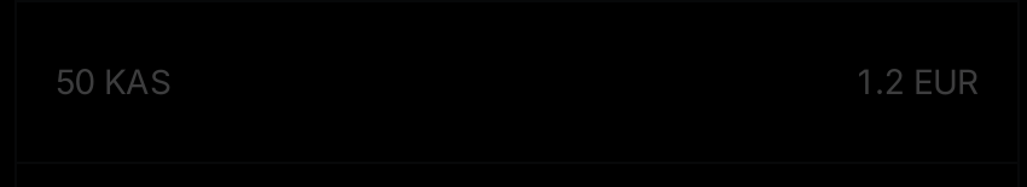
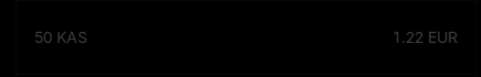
[855,60,979,101] 1.2 EUR -> [392,28,458,46] 1.22 EUR

